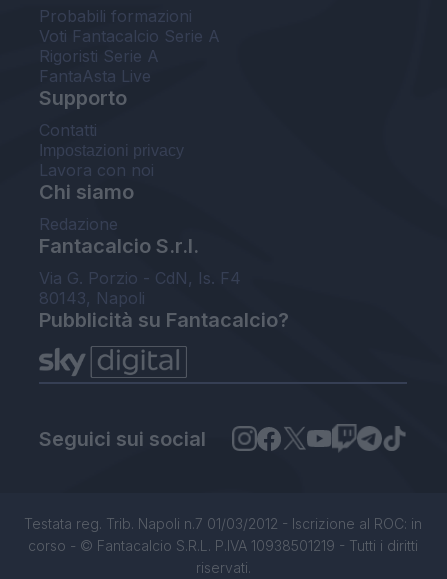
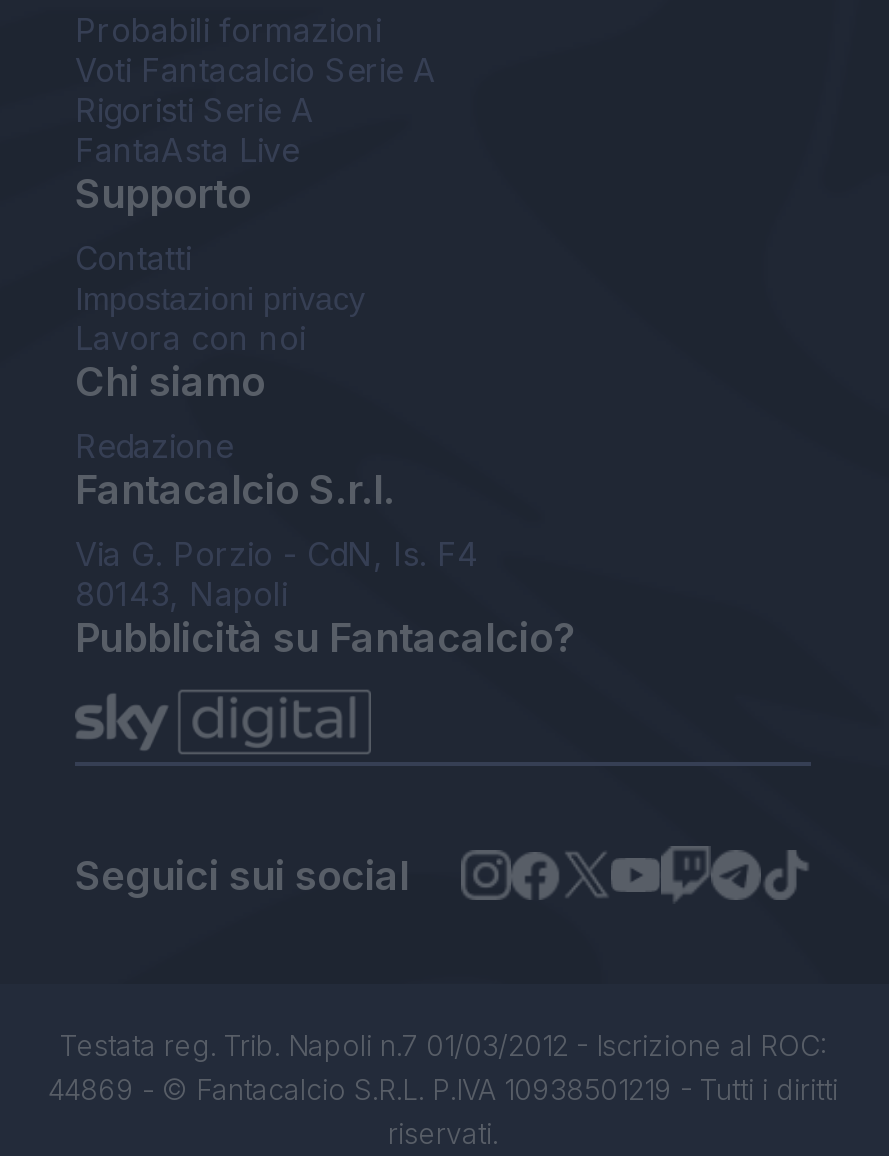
[24,515,422,554] Testata reg. Trib. Napoli n.7 01/03/2012 - Iscrizione al ROC: in | corso - © Fantacalcio S.R.L. P.IVA 10938501219 - Tutti i diritti -> [48,1028,838,1106] Testata reg. Trib. Napoli n.7 01/03/2012 - Iscrizione al ROC: | 44869 - © Fantacalcio S.R.L. P.IVA 10938501219 - Tutti i diritti

